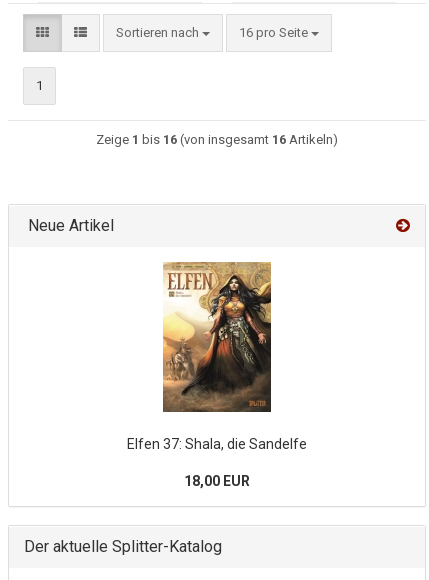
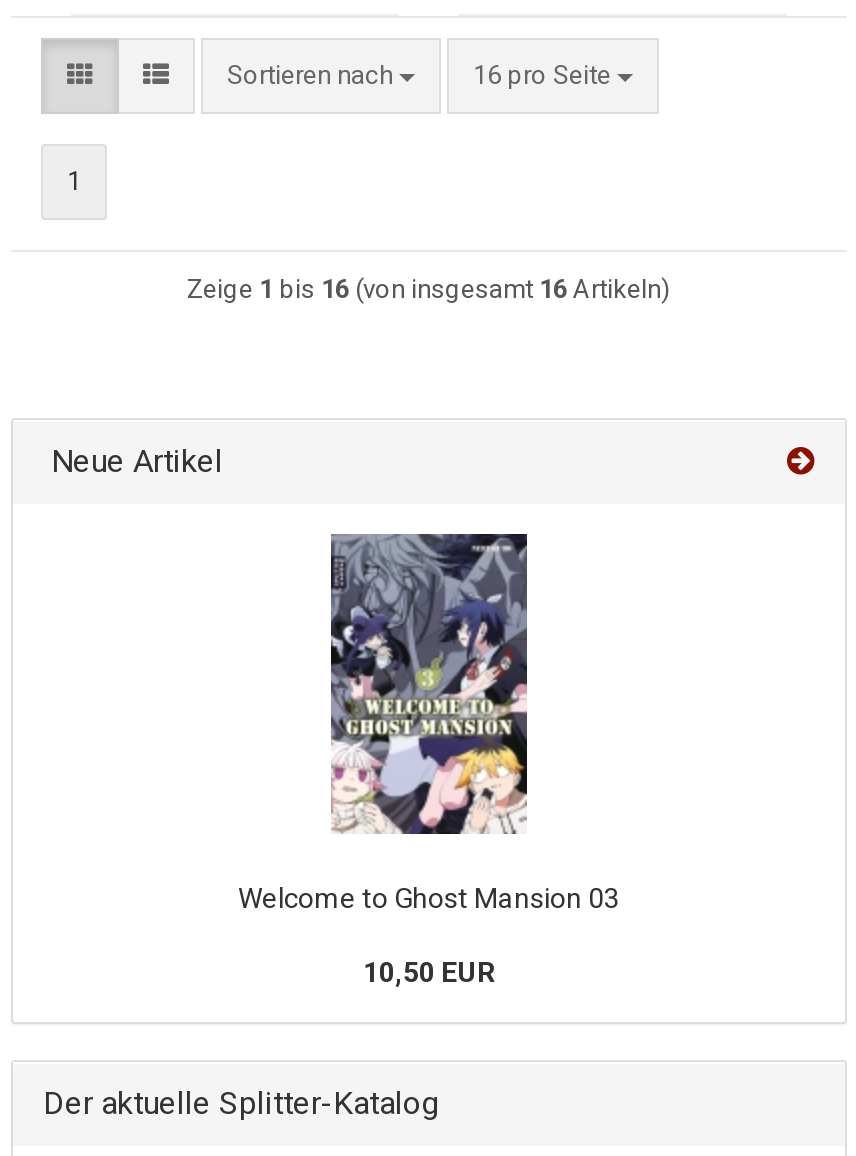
[127,261,307,452] [image] | Elfen 37: Shala, die Sandelfe -> [238,532,620,914] [image] | Welcome to Ghost Mansion 03
[184,473,250,489] 18,00 EUR -> [363,956,495,988] 10,50 EUR

